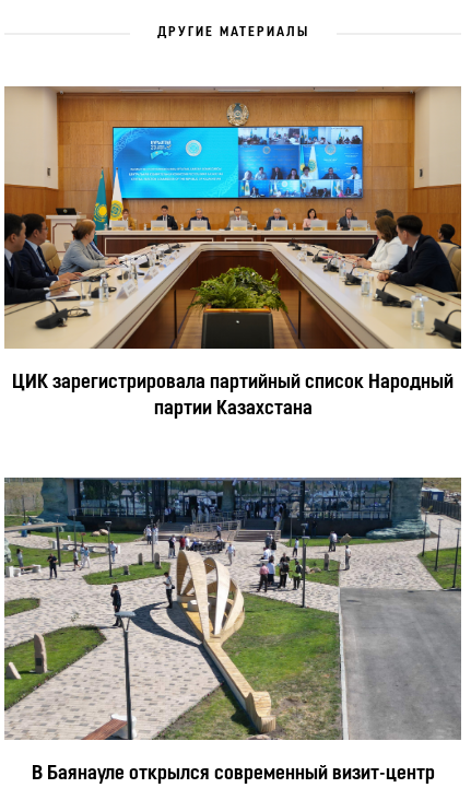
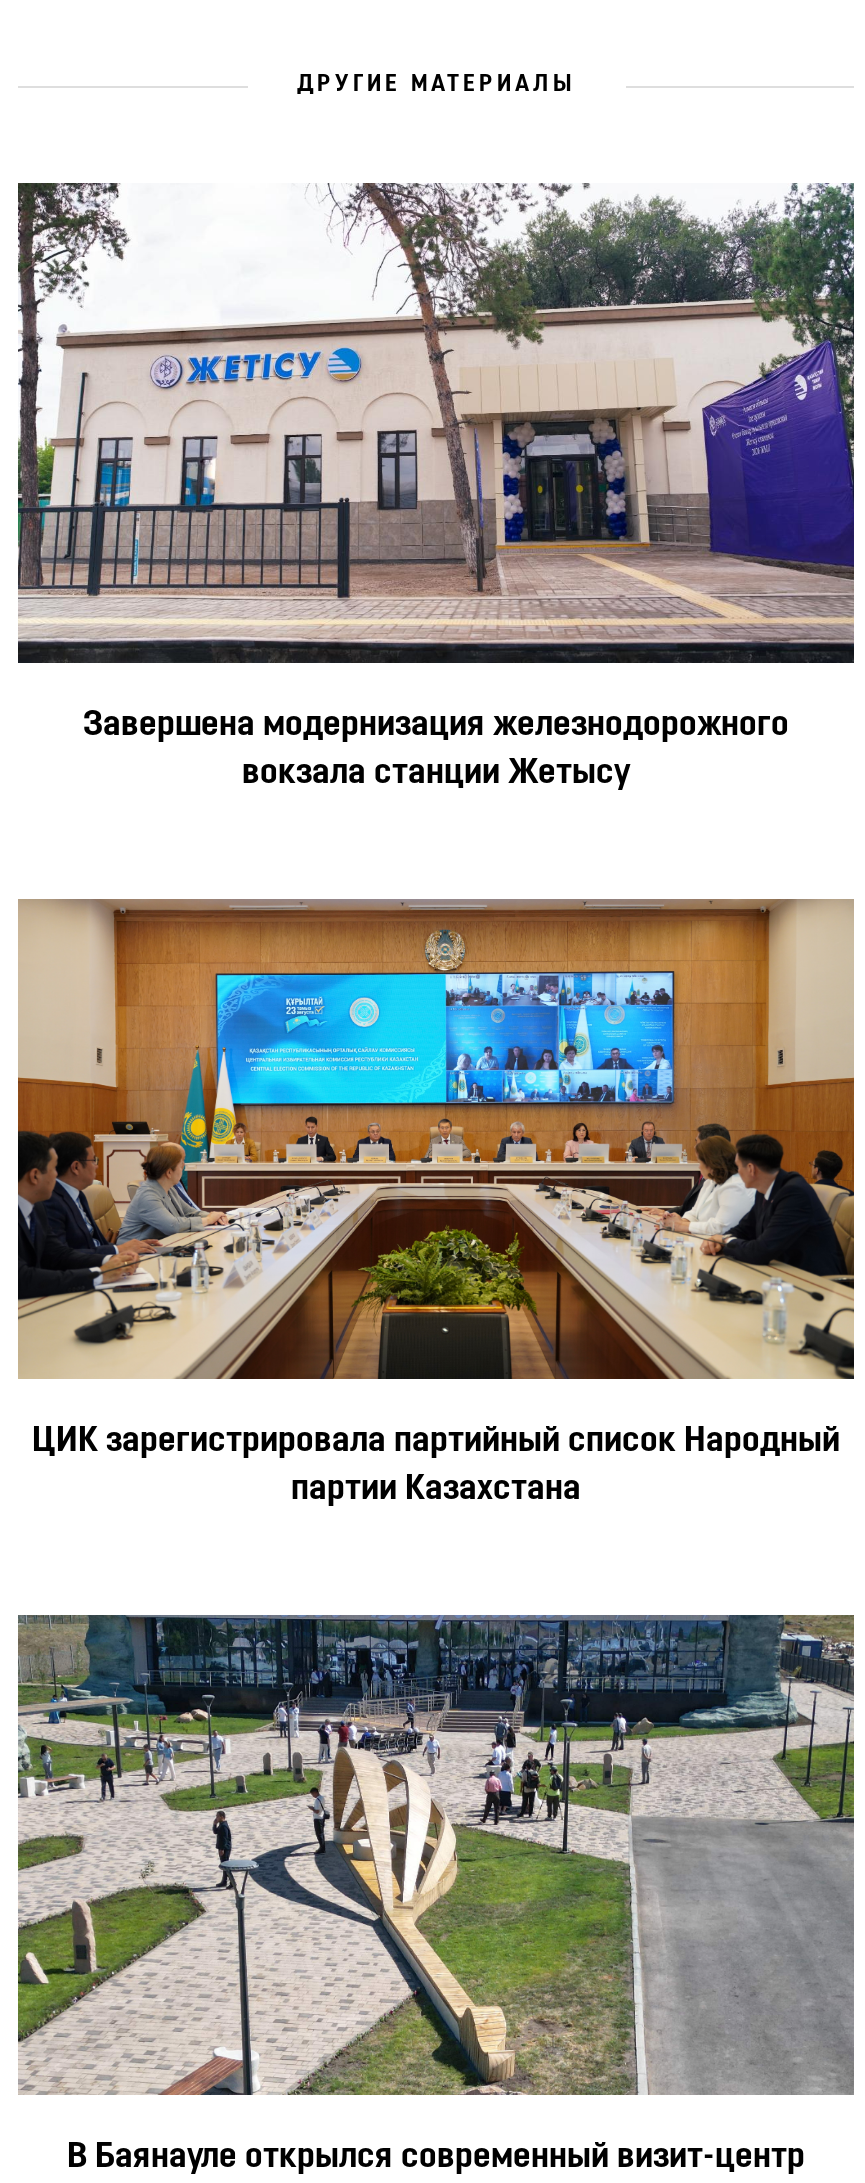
none -> [16,181,856,793] [image] | Завершена модернизация железнодорожного | вокзала станции Жетысу

